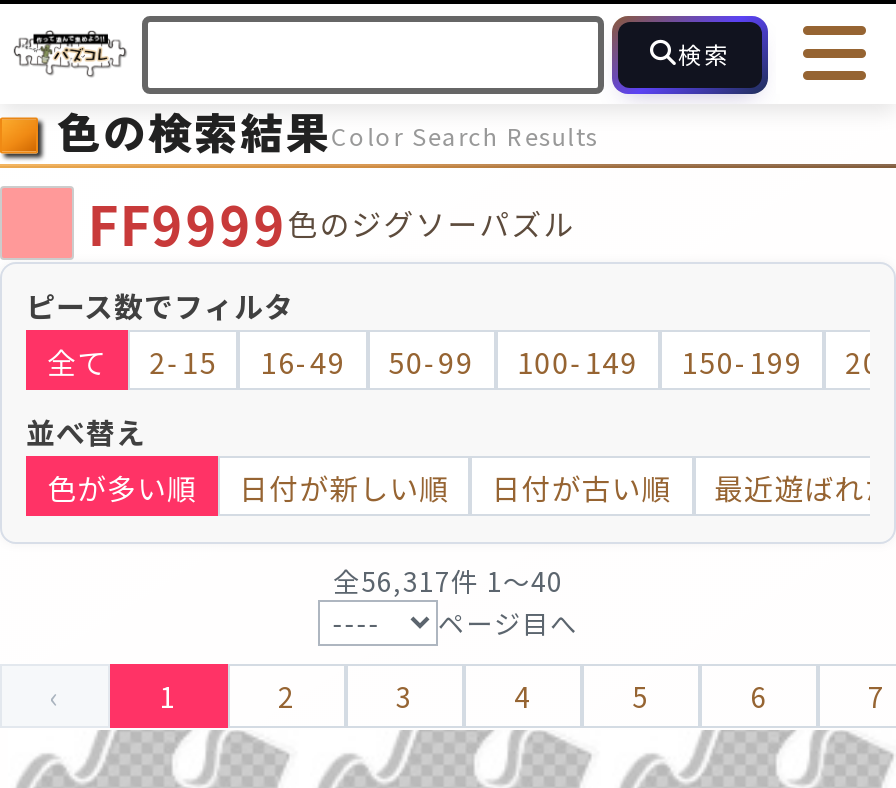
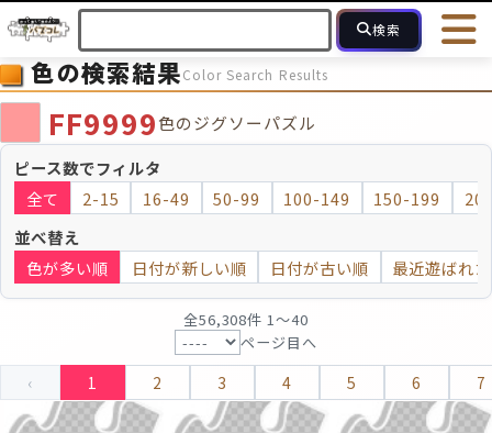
[333,563,563,601] 全56,317件 1〜40 -> [183,309,309,330] 全56,308件 1〜40

